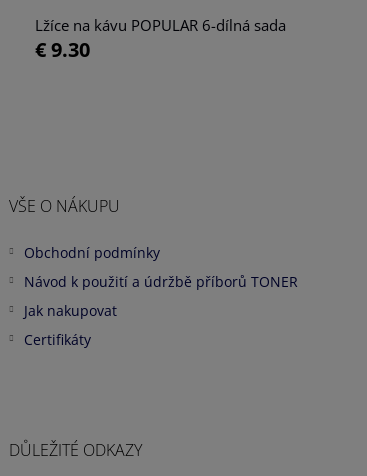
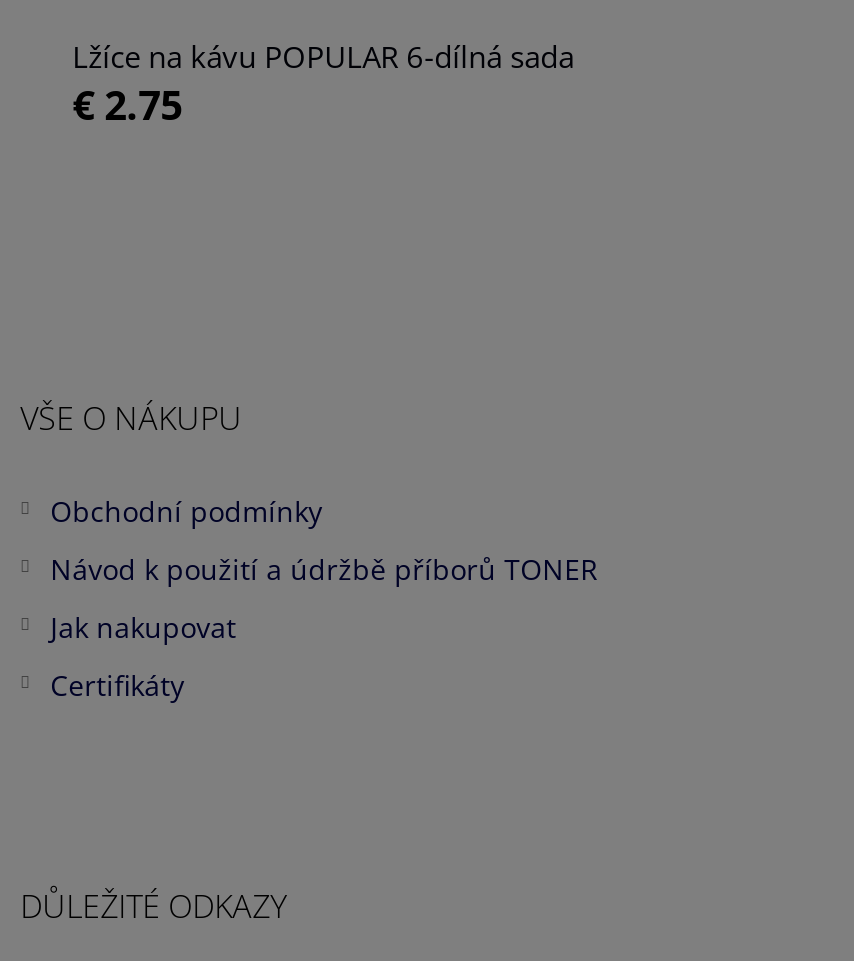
[35,36,90,63] € 9.30 -> [72,78,182,132] € 2.75

